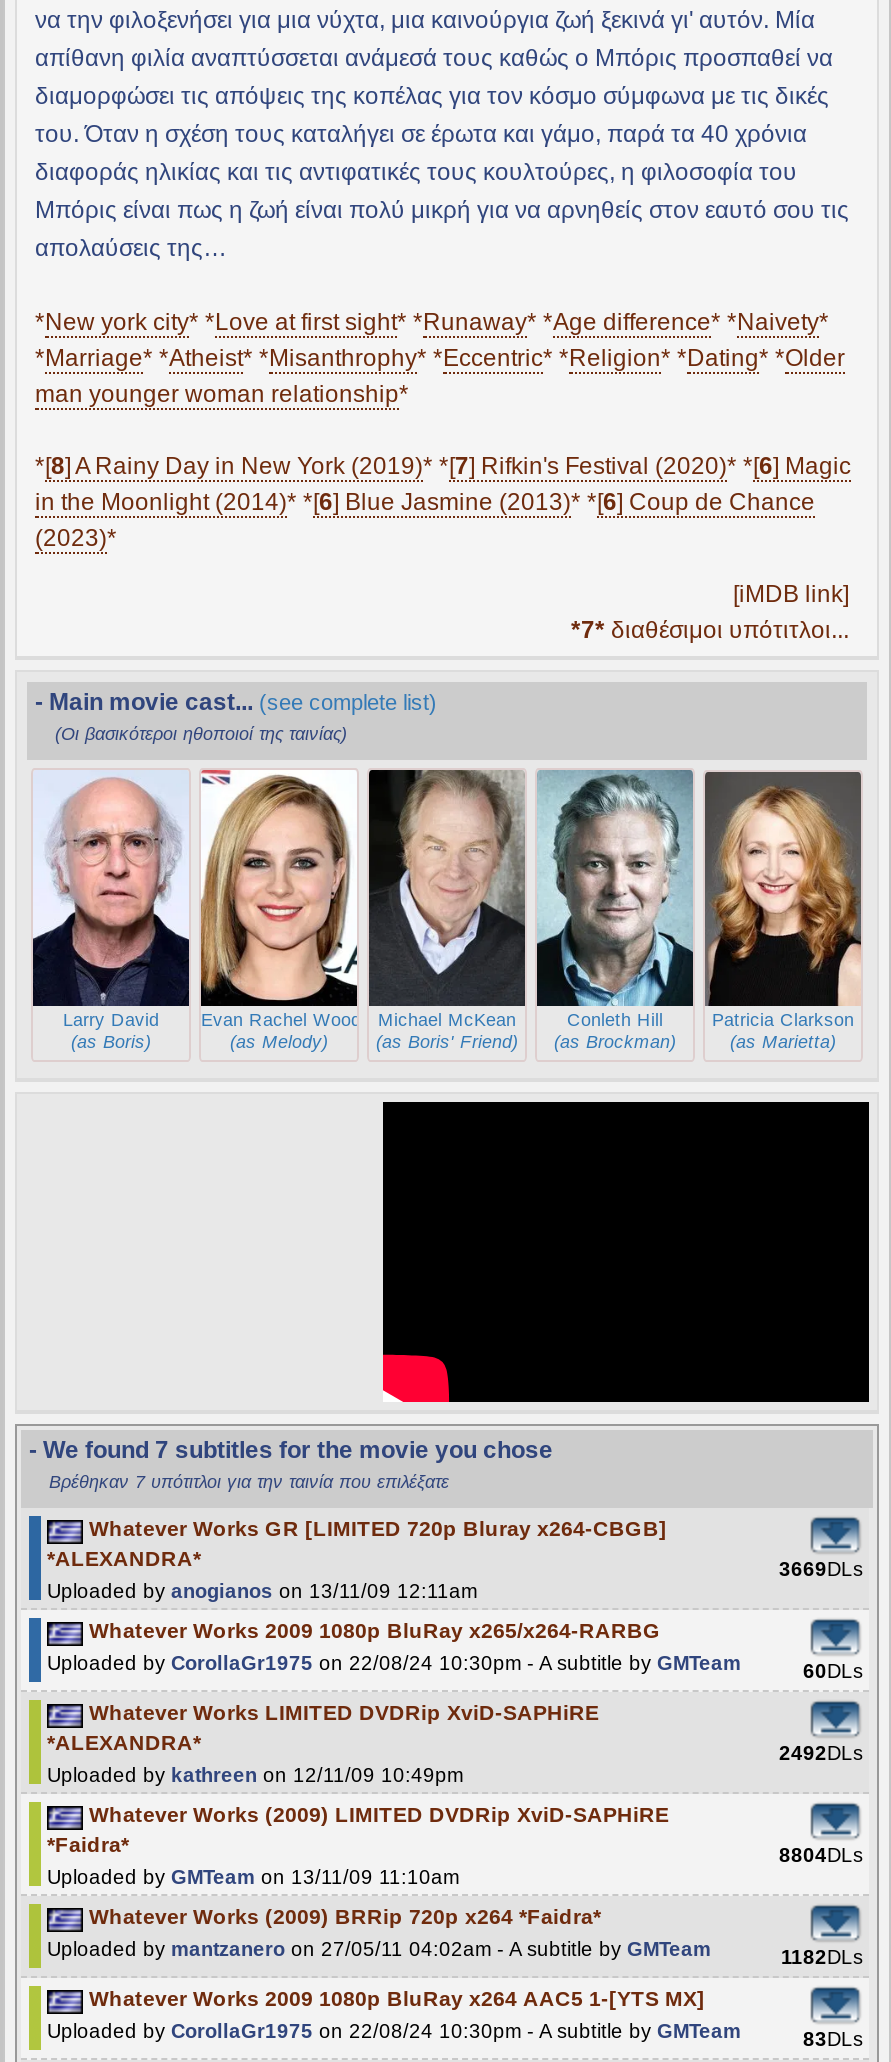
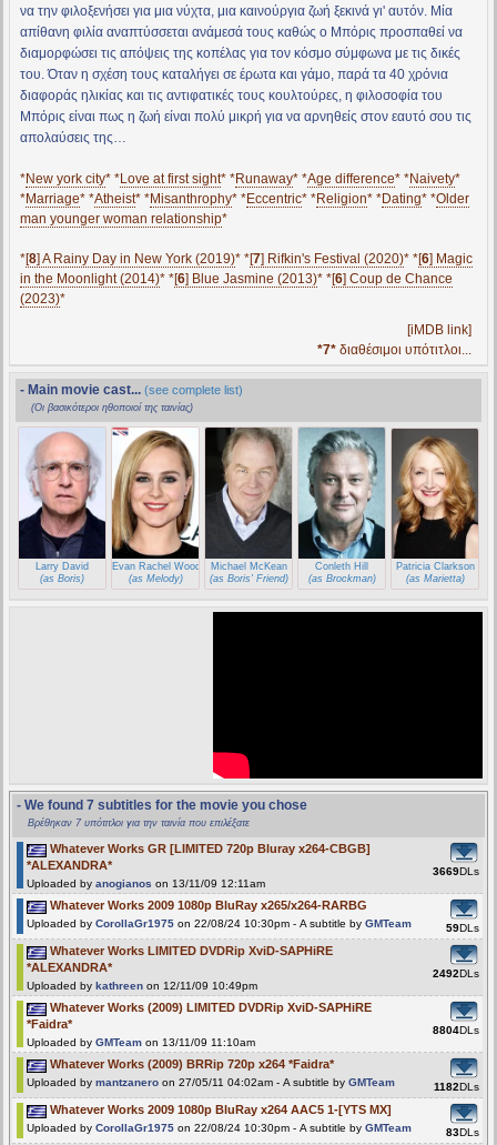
[803,1659,863,1681] 60DLs -> [446,921,479,934] 59DLs

